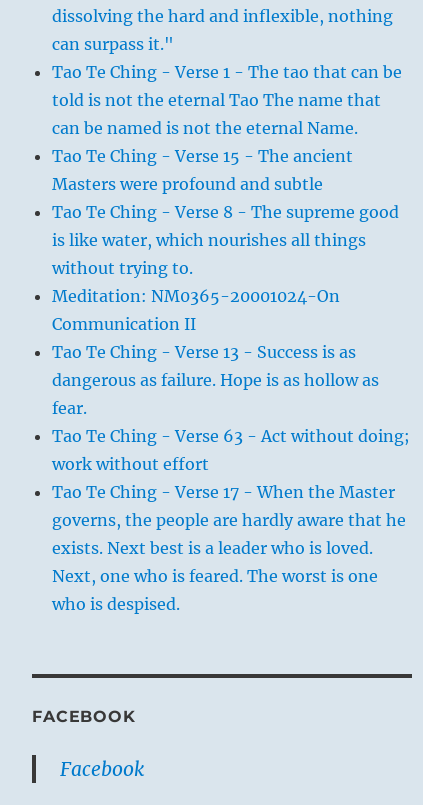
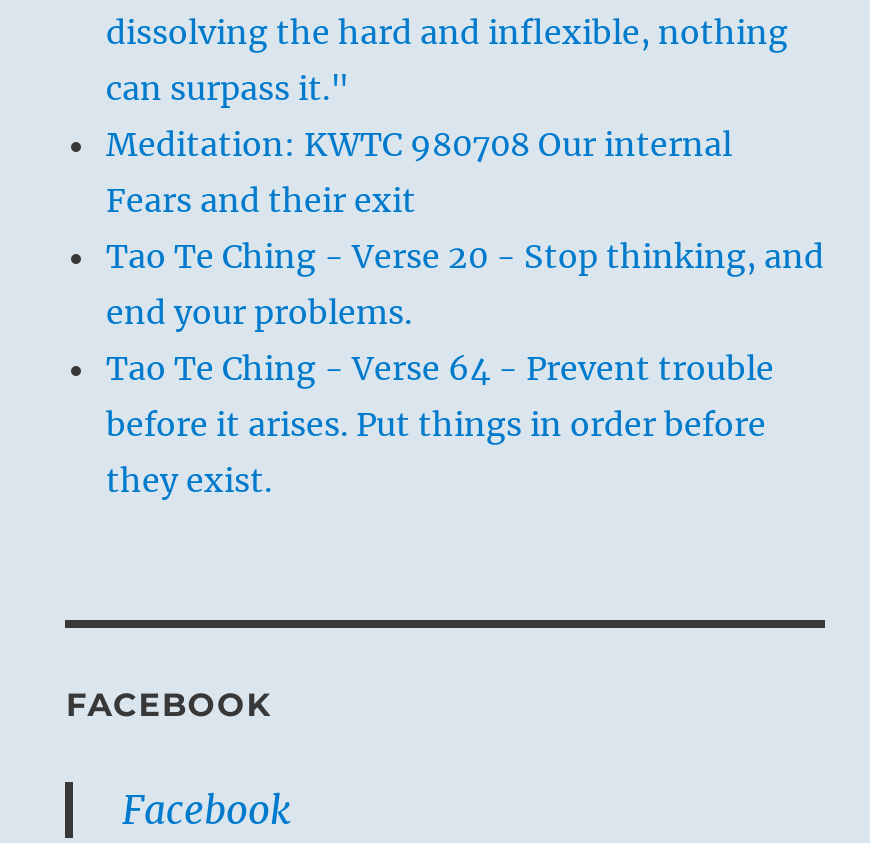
[52,62,410,614] Tao Te Ching - Verse 1 - The tao that can be | told is not the eternal Tao The name that | can be named is not the eternal Name. | Tao Te Ching - Verse 15 - The ancient | Masters were profound and subtle | Tao Te Ching - Verse 8 - The supreme good | is like water, which nourishes all things | without trying to. | Meditation: NM0365-20001024-On | Communication II | Tao Te Ching - Verse 13 - Success is as | dangerous as failure. Hope is as hollow as | fear. | Tao Te Ching - Verse 63 - Act without doing; | work without effort | Tao Te Ching - Verse 17 - When the Master | governs, the people are hardly aware that he | exists. Next best is a leader who is loved. | Next, one who is feared. The worst is one | who is despised. -> [106,123,824,499] Meditation: KWTC 980708 Our internal | Fears and their exit | Tao Te Ching - Verse 20 - Stop thinking, and | end your problems. | Tao Te Ching - Verse 64 - Prevent trouble | before it arises. Put things in order before | they exist.

